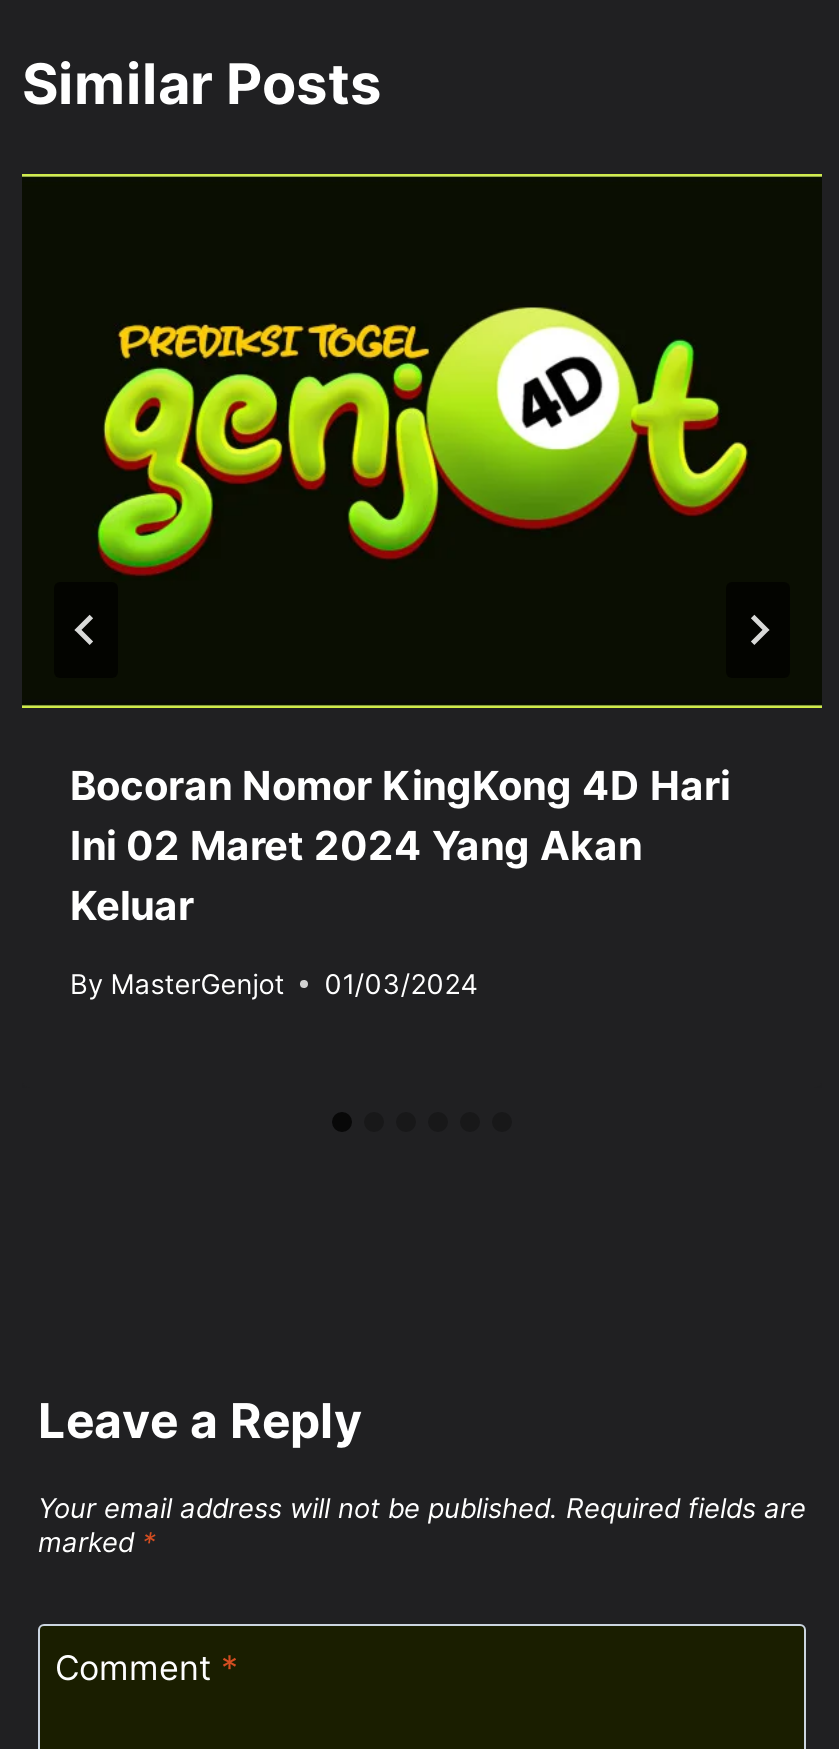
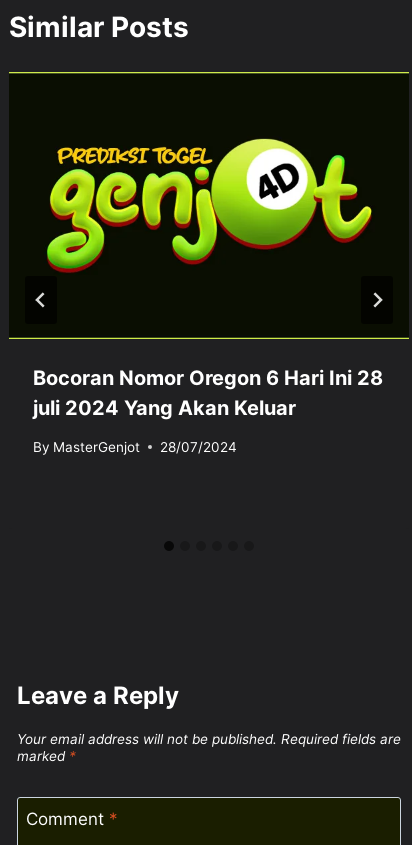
[70,762,730,930] Bocoran Nomor KingKong 4D Hari | Ini 02 Maret 2024 Yang Akan | Keluar -> [33,366,383,420] Bocoran Nomor Oregon 6 Hari Ini 28 | juli 2024 Yang Akan Keluar
[70,967,478,999] By MasterGenjot 01/03/2024 -> [33,439,237,455] By MasterGenjot 28/07/2024
moved [70,967,284,999] -> [33,439,140,455]: By MasterGenjot

